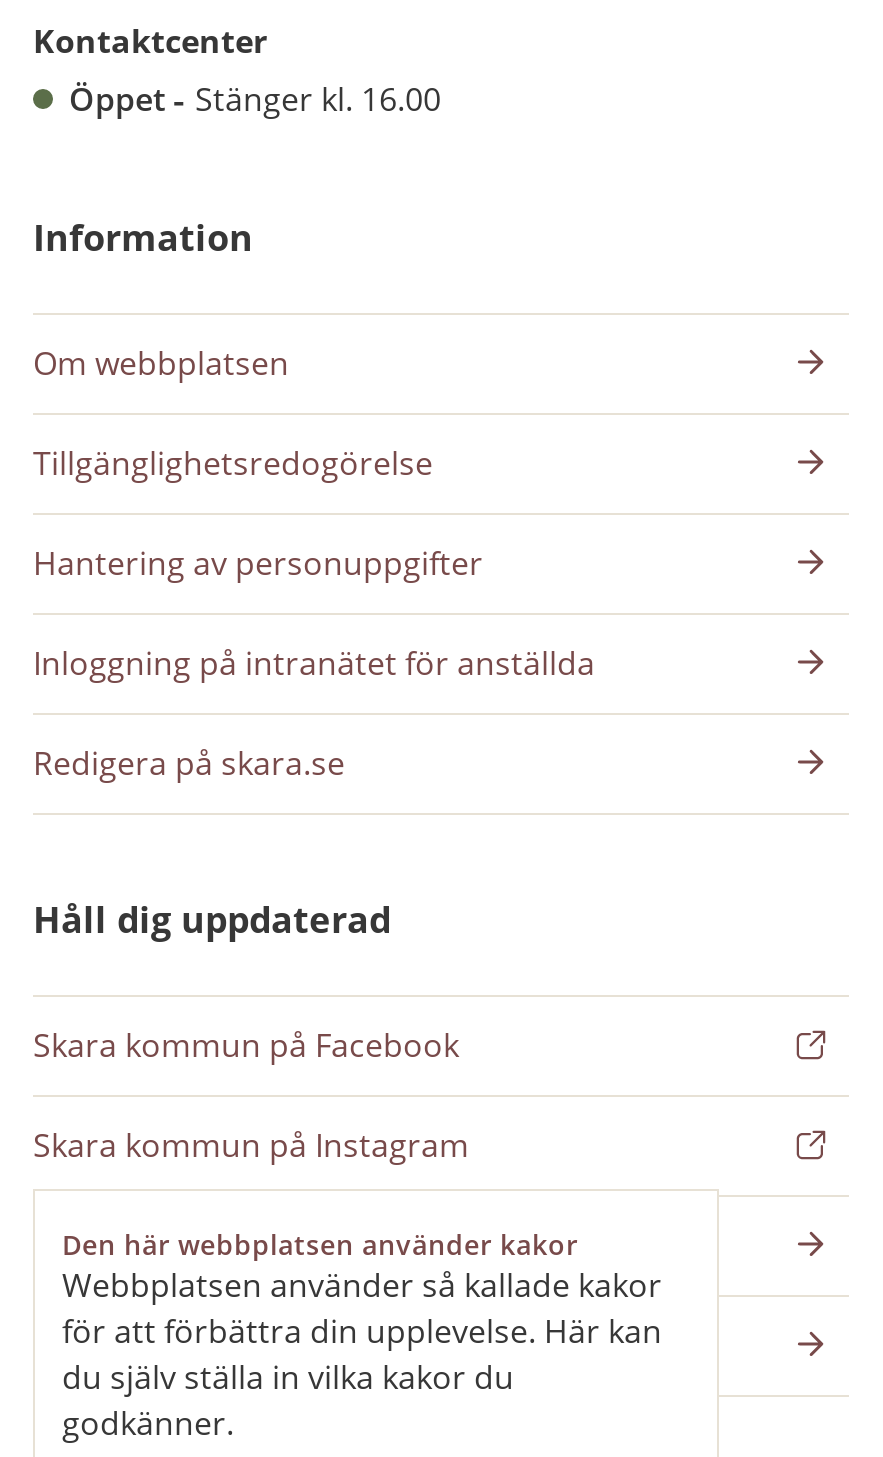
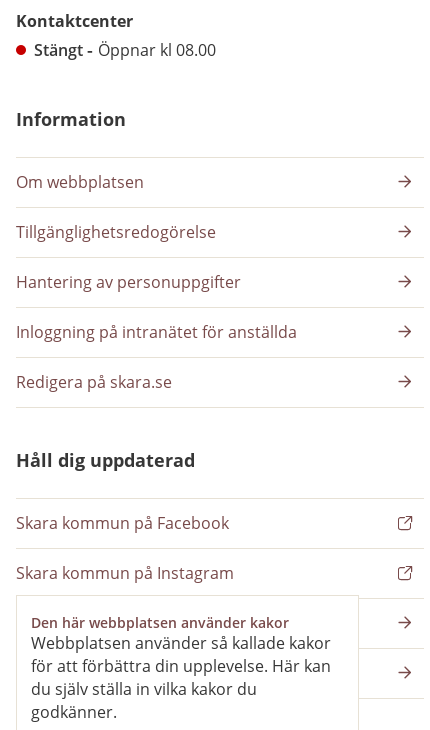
[69,77,441,121] Öppet | Stänger kl. 16.00 -> [34,39,216,61] Stängt | Öppnar kl 08.00

